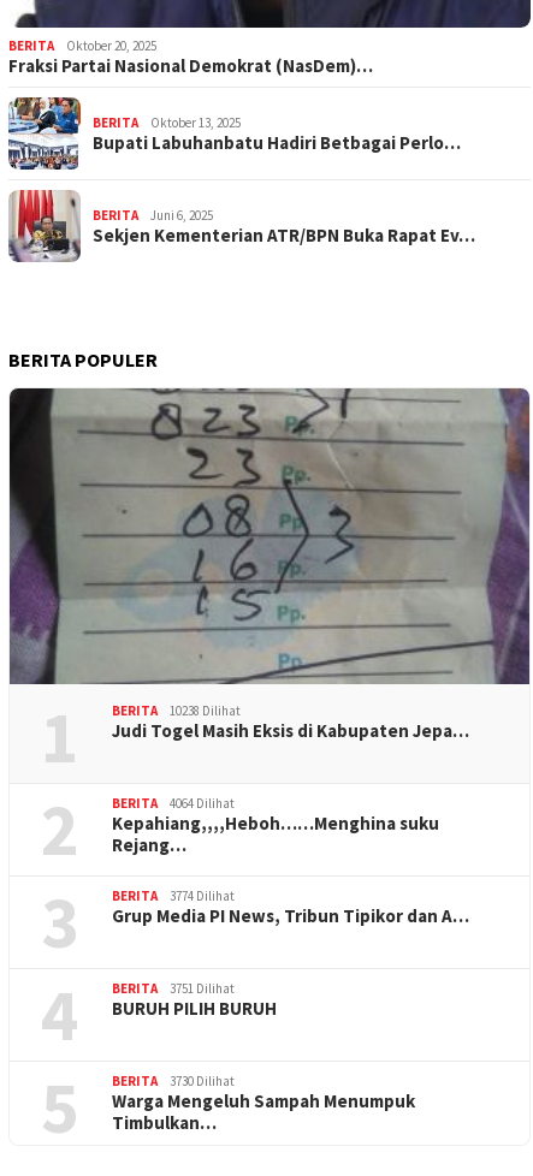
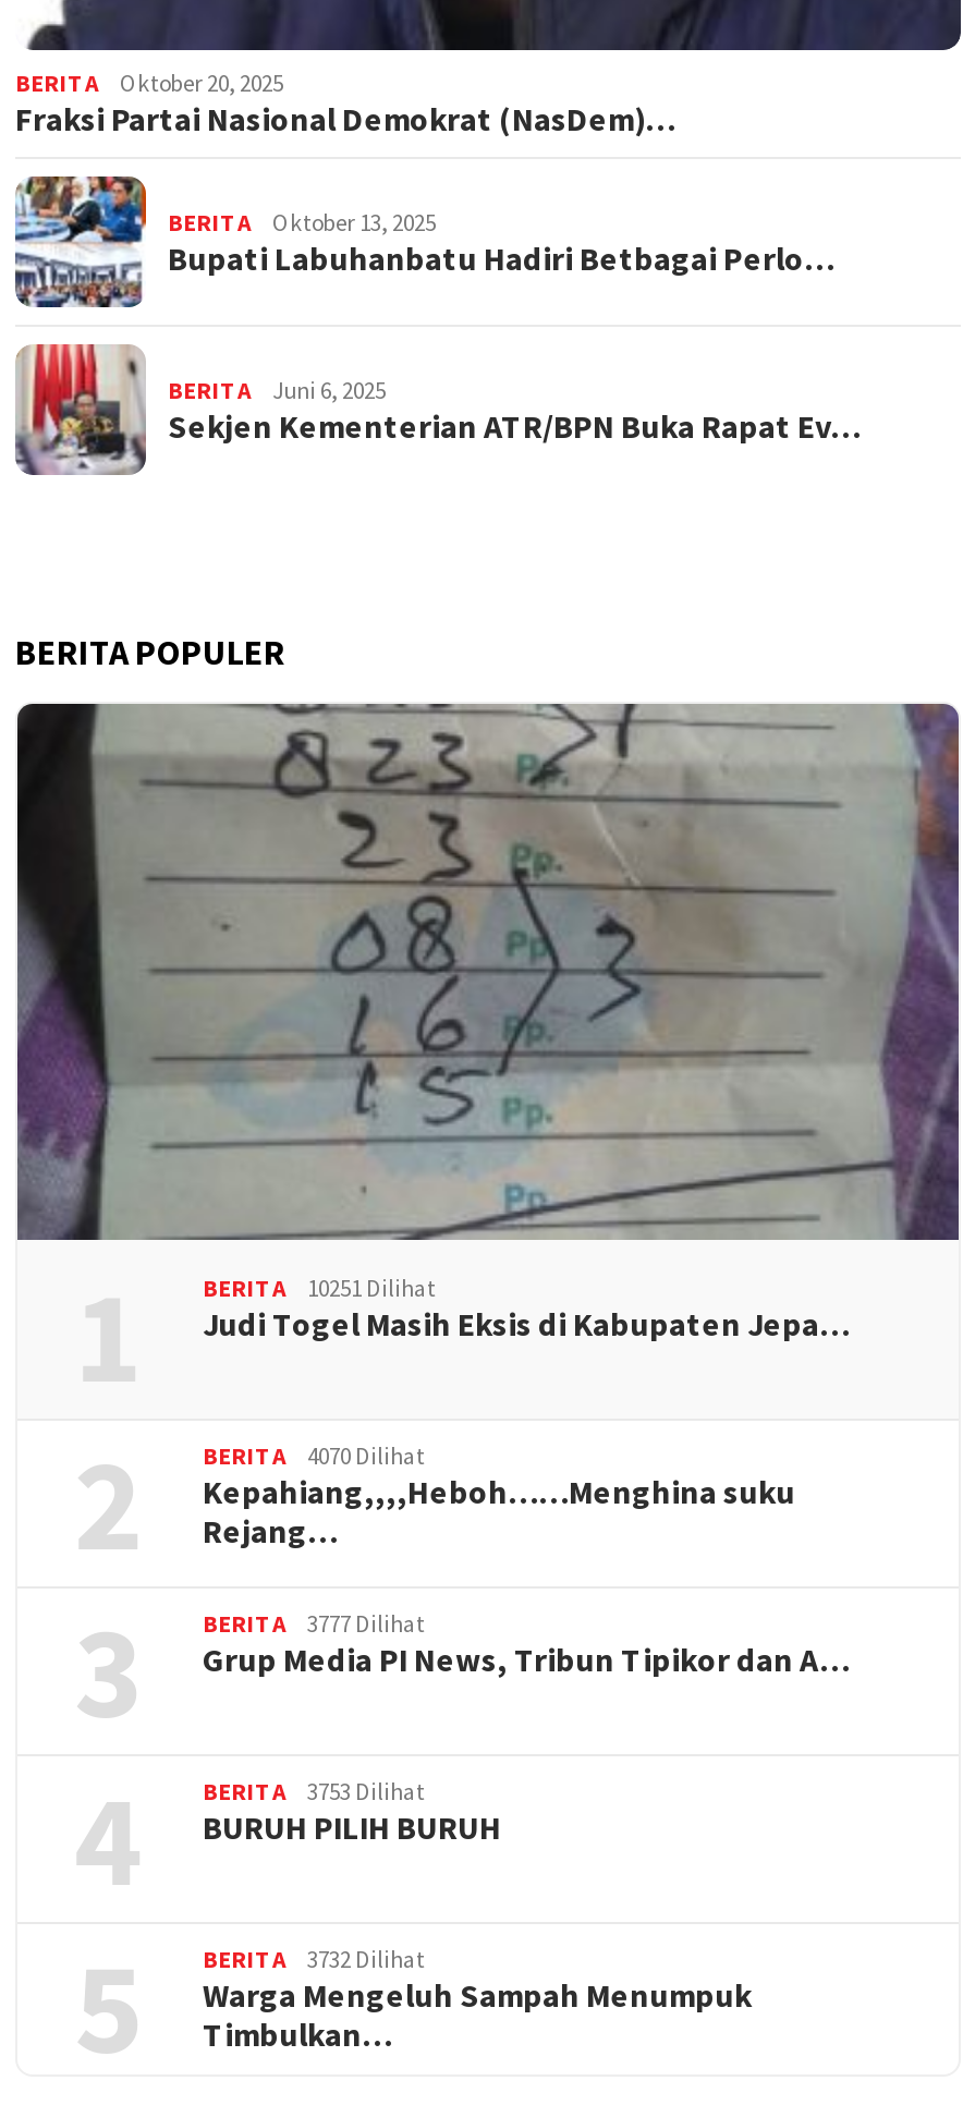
[112,702,241,719] BERITA 10238 Dilihat -> [203,1272,436,1303] BERITA 10251 Dilihat
[112,795,235,812] BERITA 4064 Dilihat -> [203,1440,425,1471] BERITA 4070 Dilihat
[112,887,235,904] BERITA 3774 Dilihat -> [203,1608,425,1638] BERITA 3777 Dilihat
[112,980,235,997] BERITA 3751 Dilihat -> [203,1776,425,1806] BERITA 3753 Dilihat
[112,1072,235,1089] BERITA 3730 Dilihat -> [203,1944,425,1974] BERITA 3732 Dilihat

